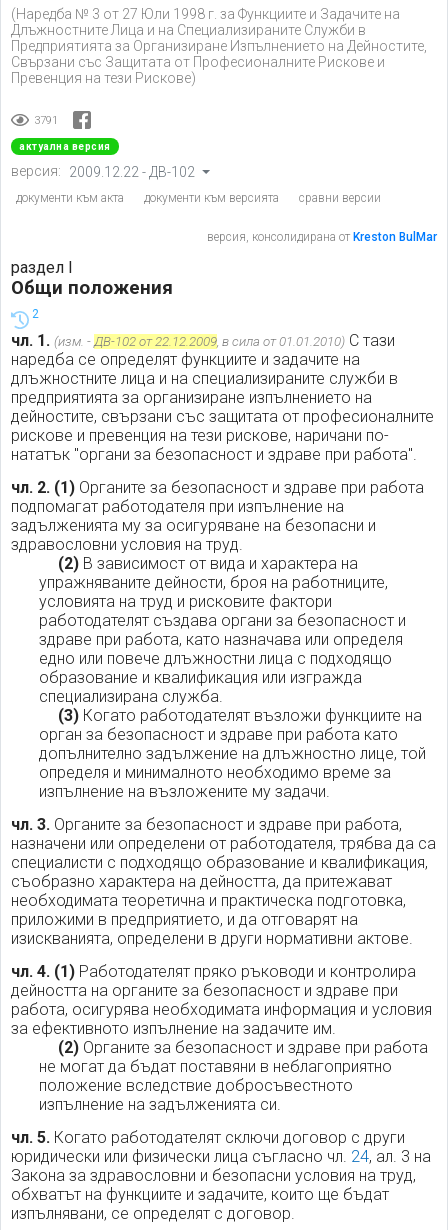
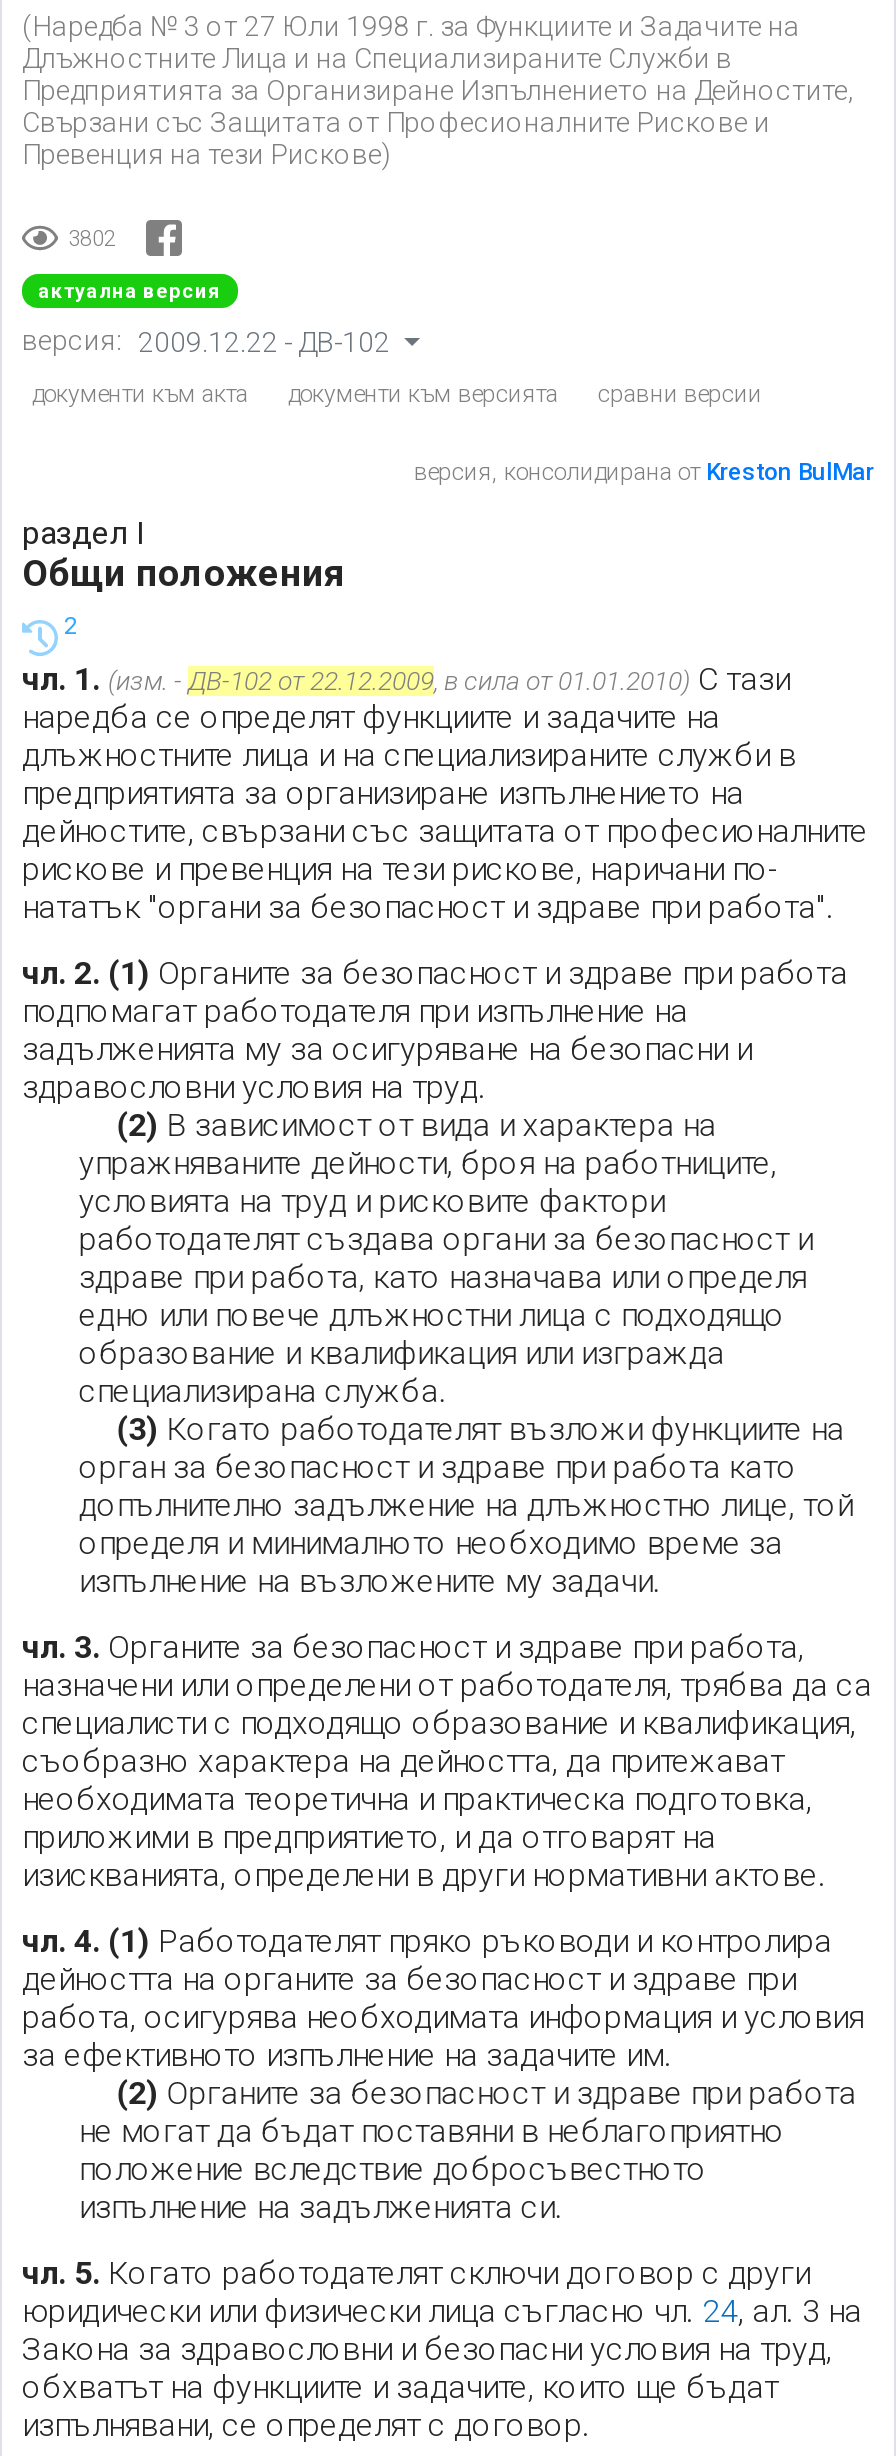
[34,113,58,126] 3791 -> [68,225,116,251] 3802

